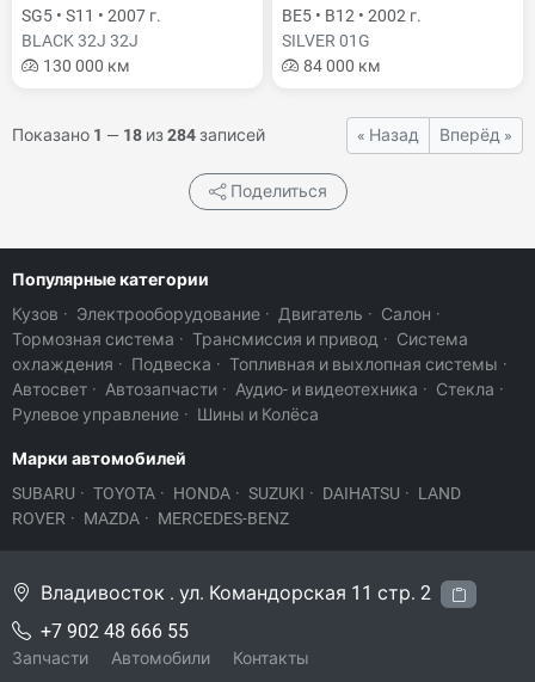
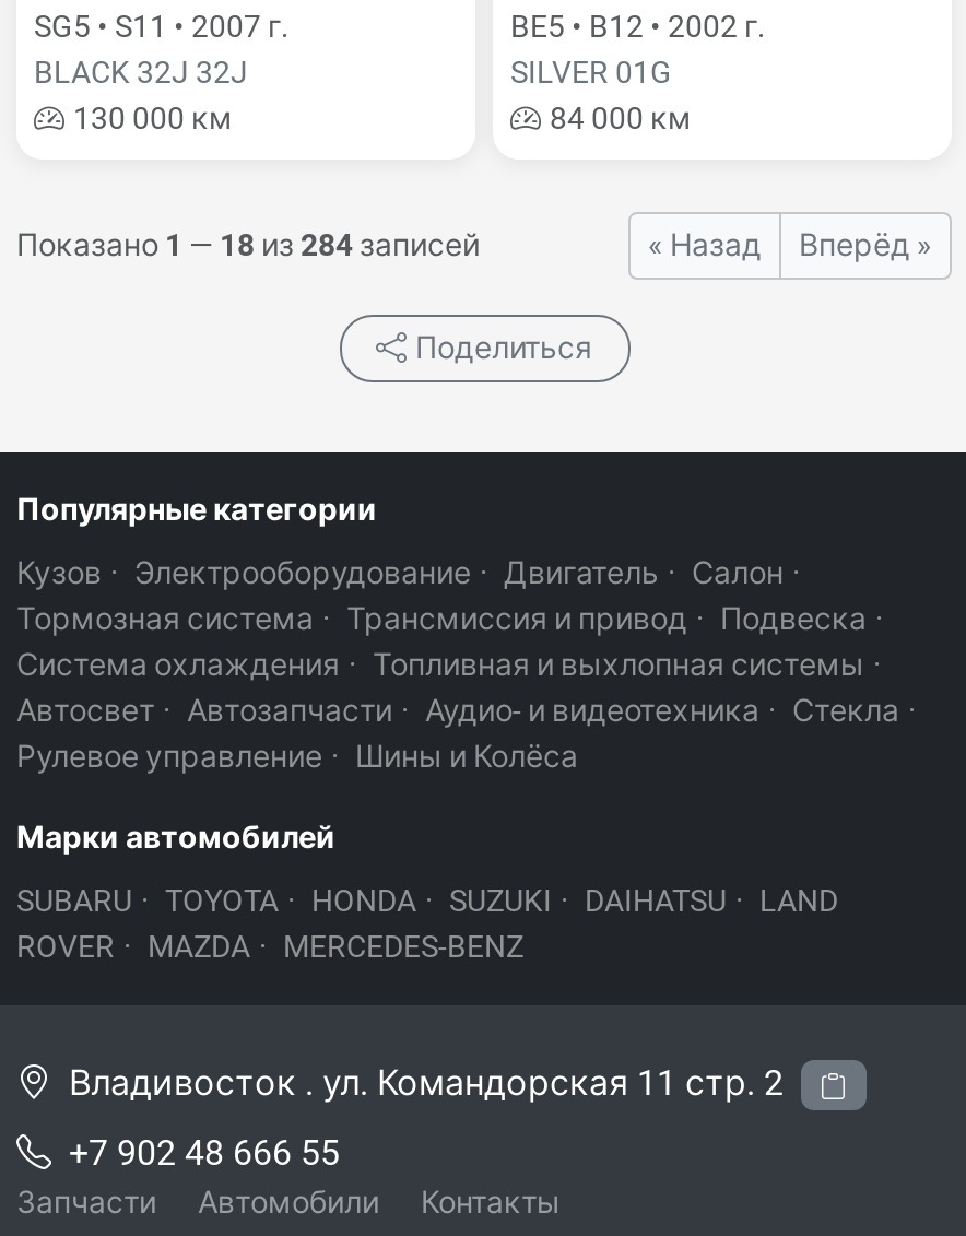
[12,330,508,374] Тормозная система · Трансмиссия и привод · Система | охлаждения · Подвеска · Топливная и выхлопная системы · -> [16,601,884,682] Тормозная система · Трансмиссия и привод · Подвеска · | Система охлаждения · Топливная и выхлопная системы ·

